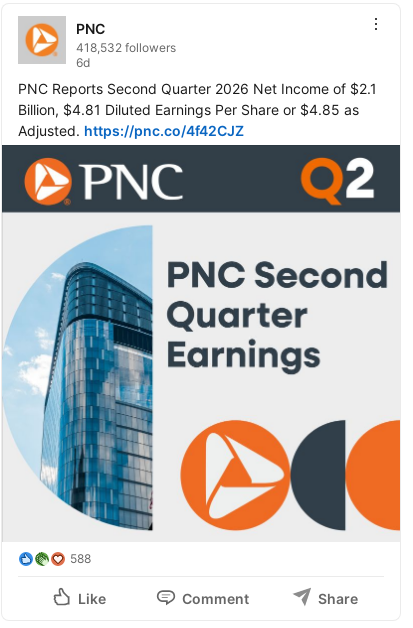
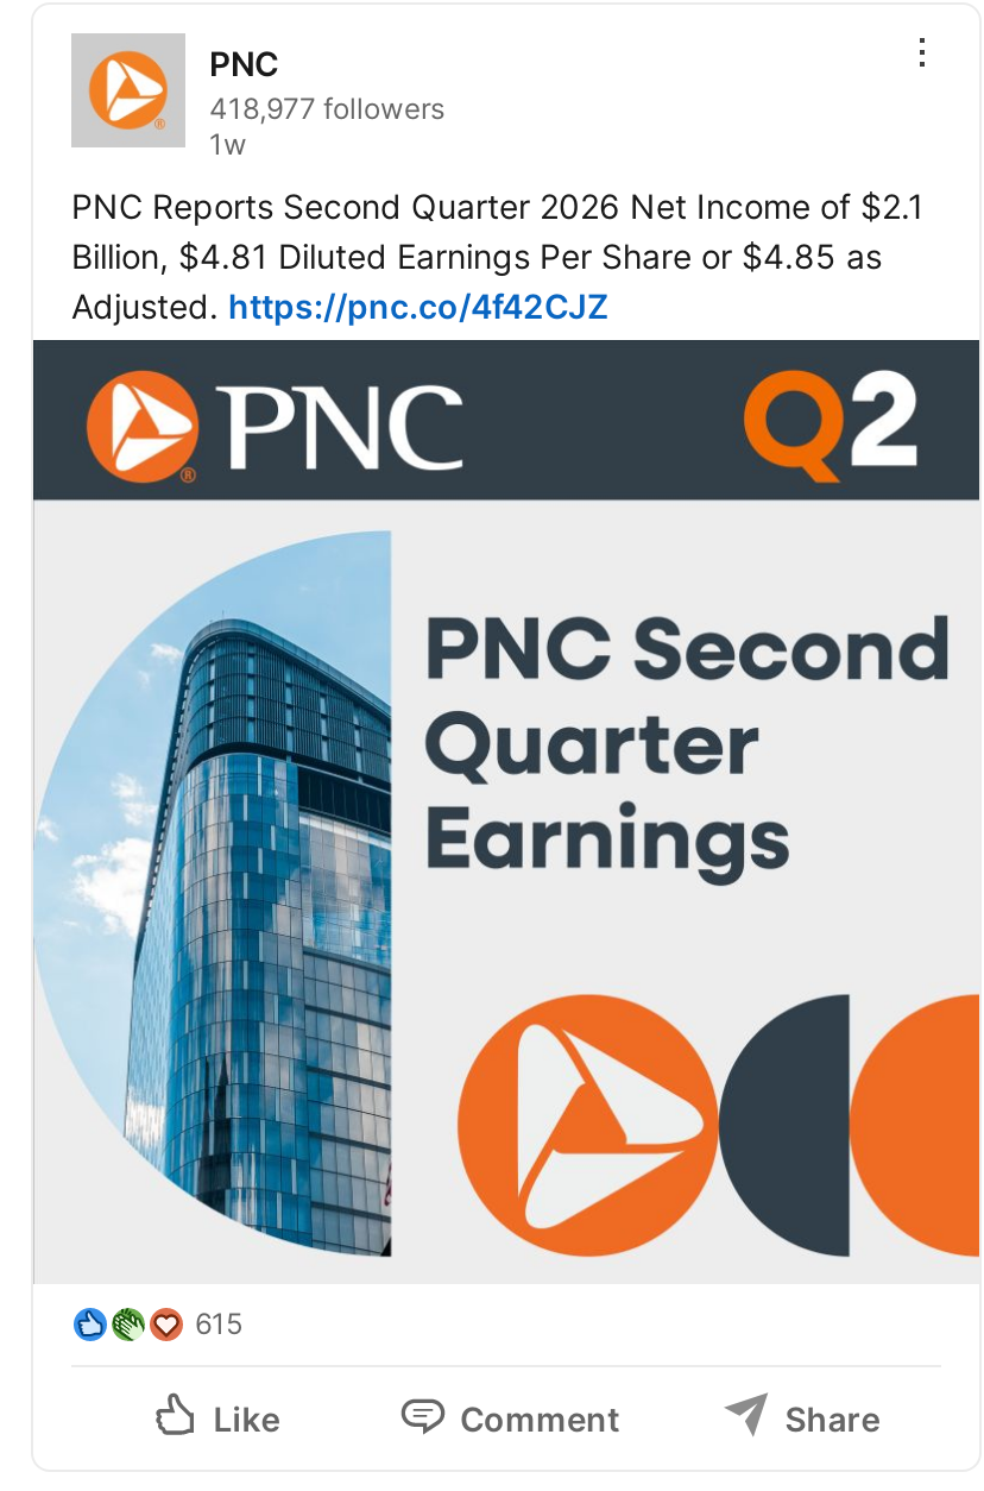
[76,40,176,70] 418,532 followers | 6d -> [209,90,444,161] 418,977 followers | 1w
[70,551,91,566] 588 -> [195,1306,242,1342] 615

